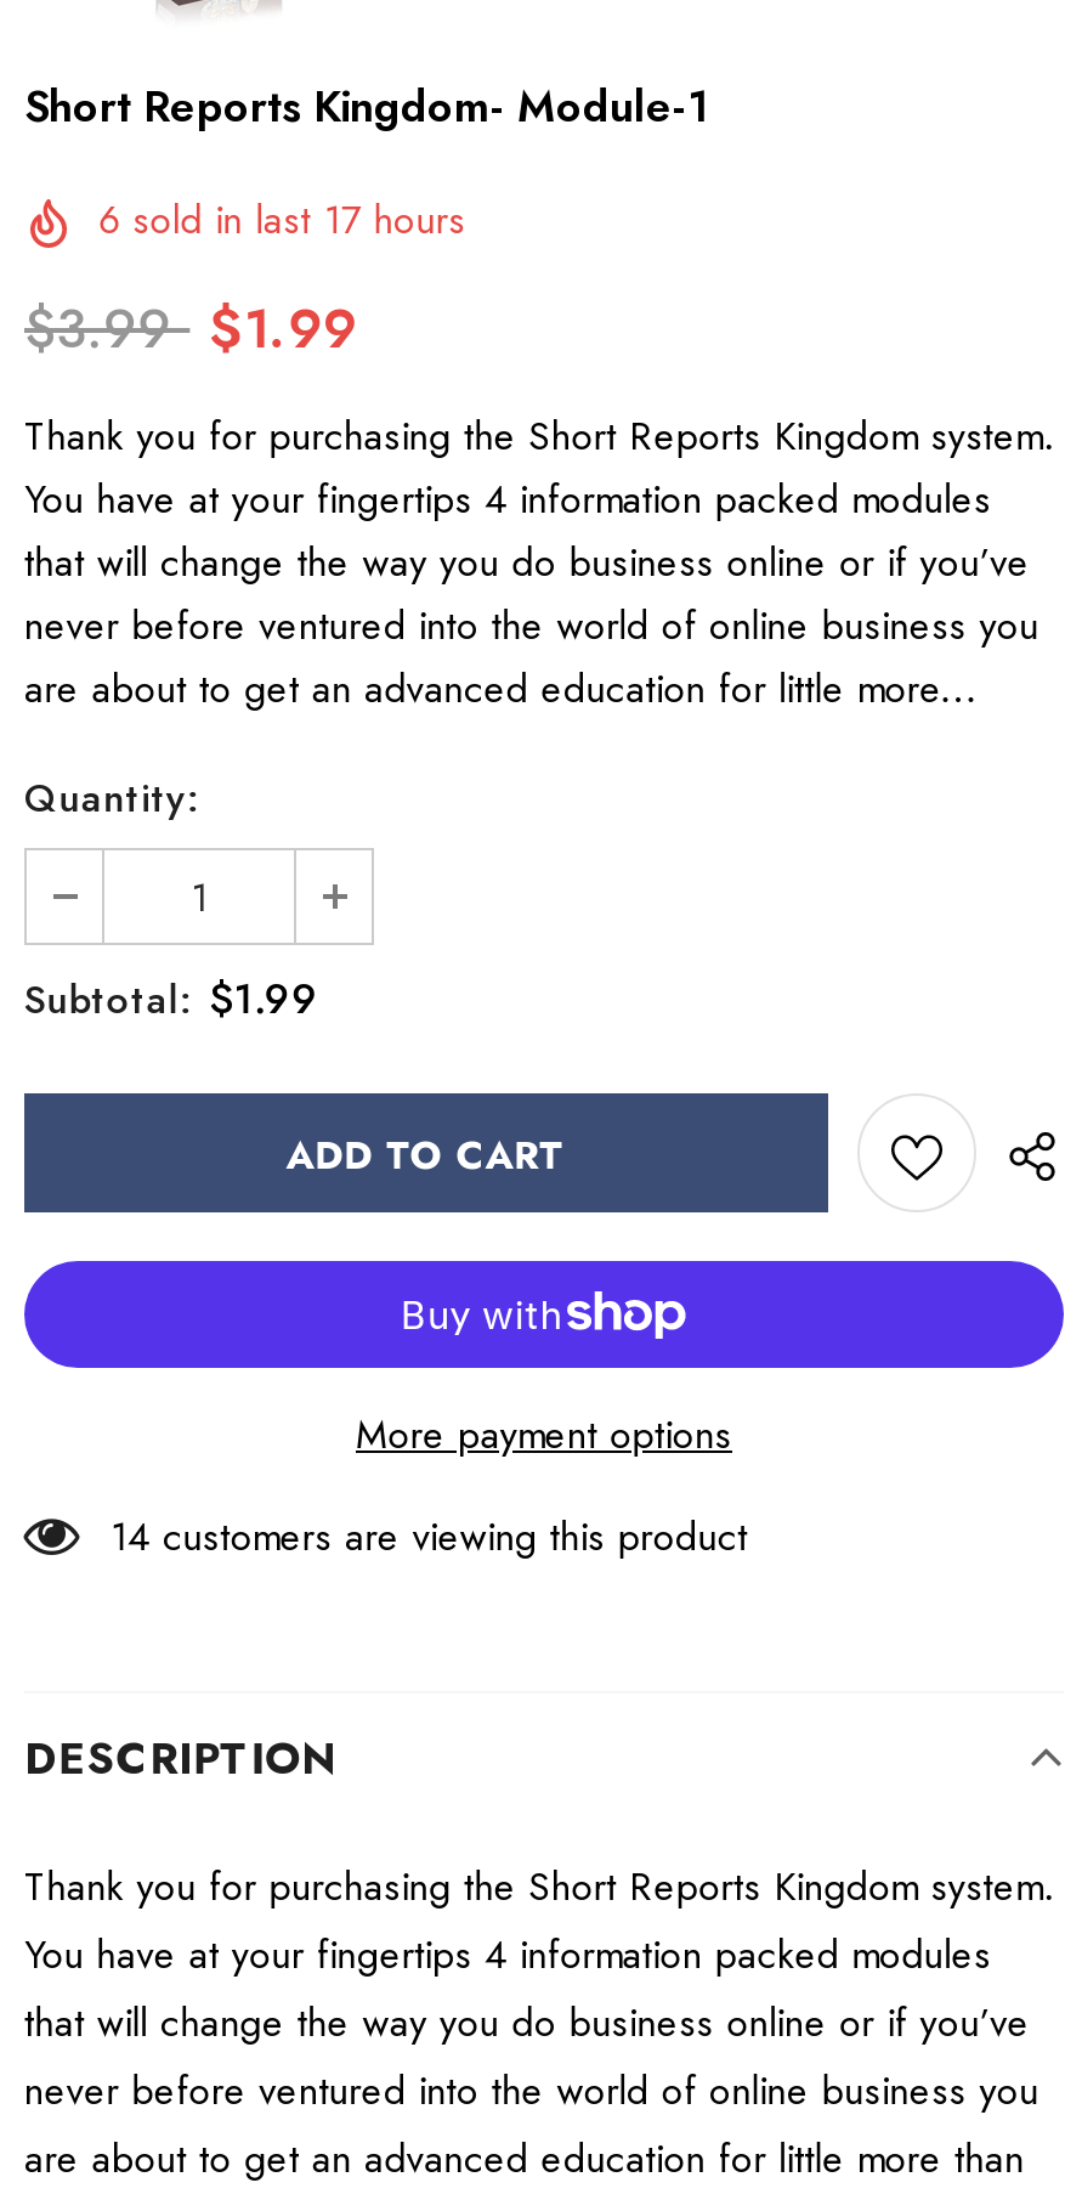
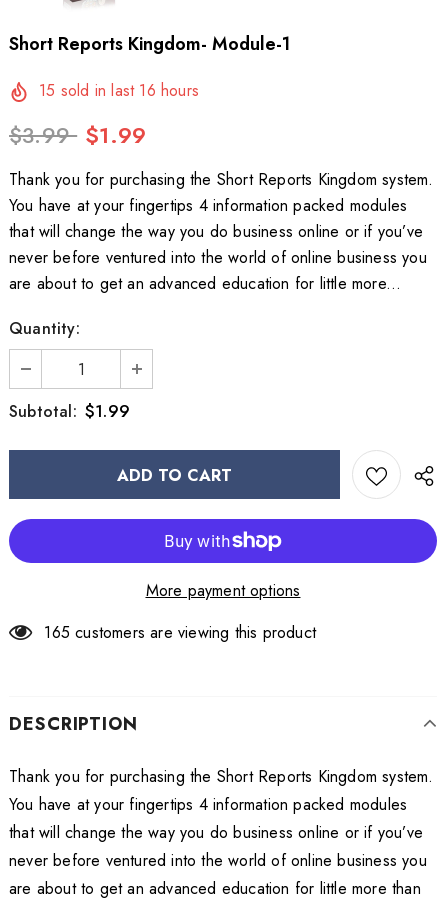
[98,192,466,248] 6 sold in last 17 hours -> [39,79,199,102] 15 sold in last 16 hours
[110,1509,748,1565] 14 customers are viewing this product -> [44,621,316,644] 165 customers are viewing this product

